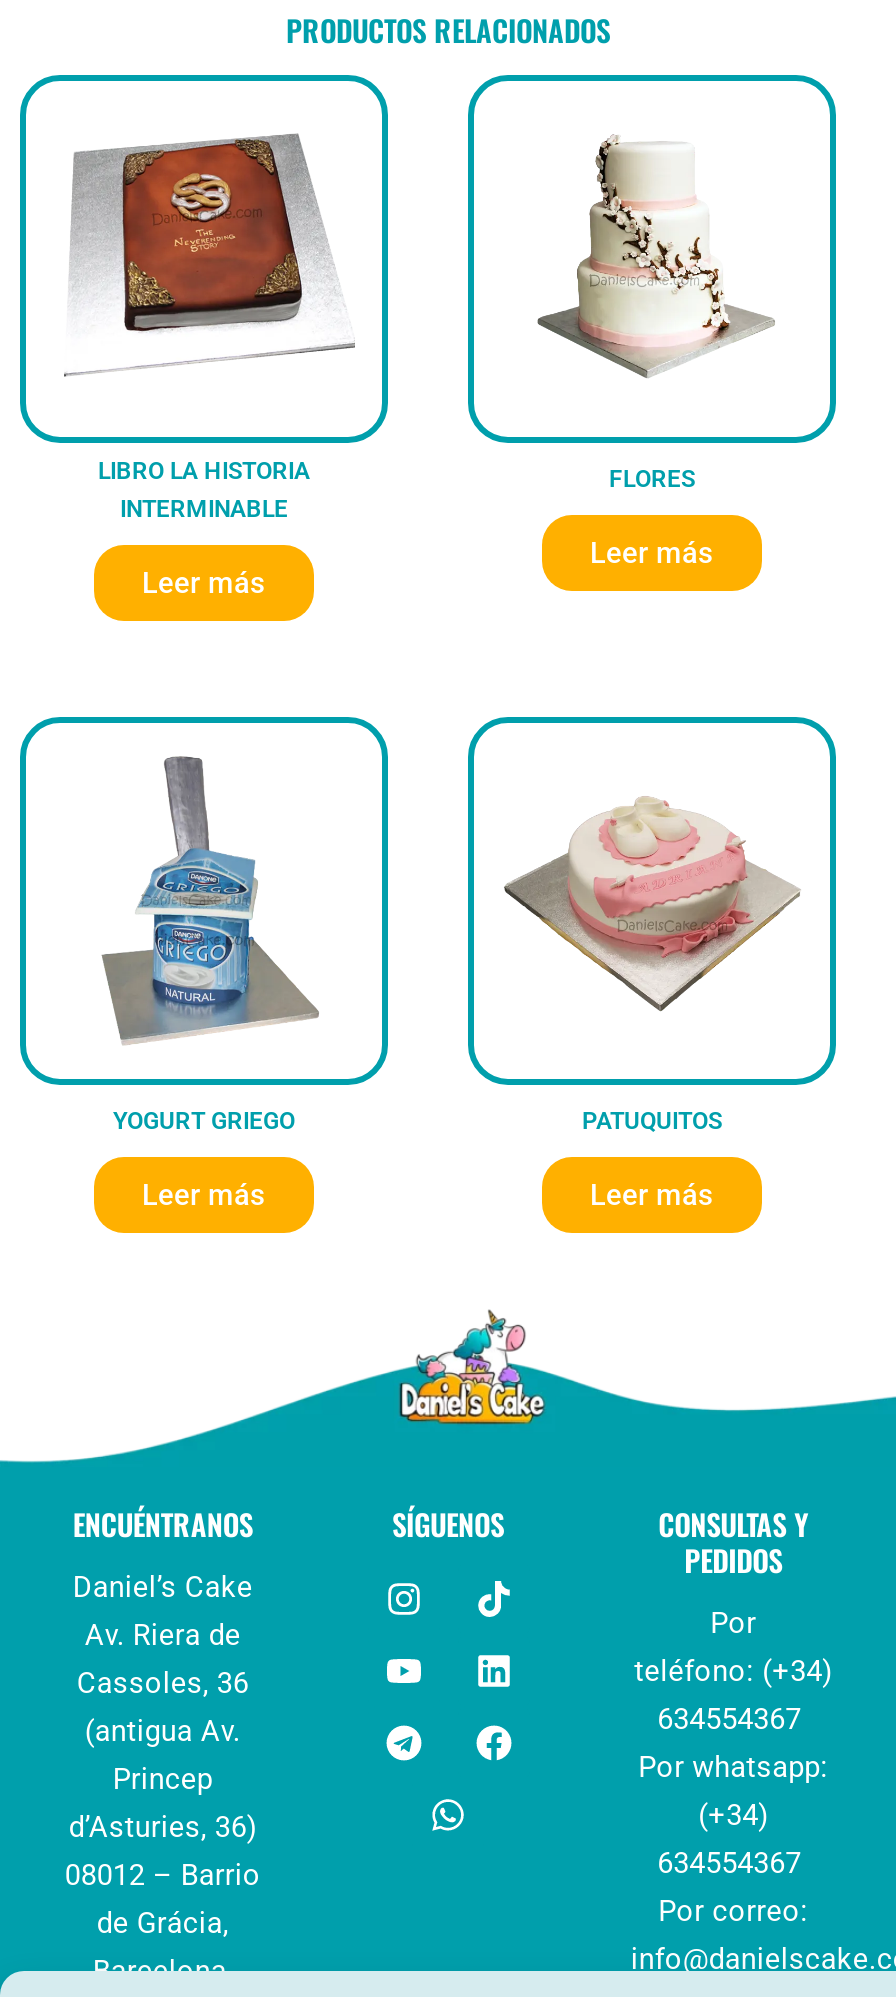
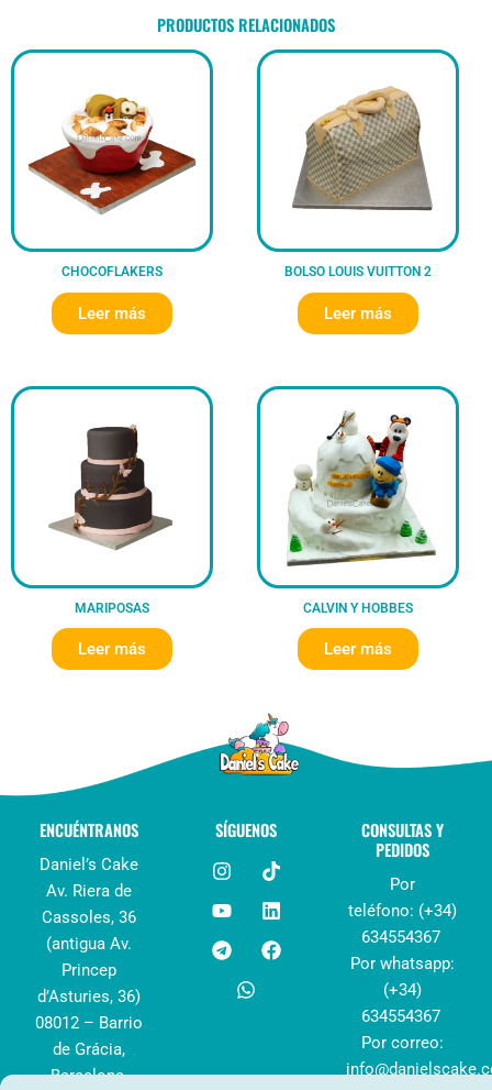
[52,132,356,378] [image] -> [27,82,197,216] [image]
[532,136,786,380] [image] -> [291,85,433,216] [image]
[98,457,310,523] LIBRO LA HISTORIA | INTERMINABLE -> [62,264,163,280] CHOCOFLAKERS
[609,465,695,493] FLORES -> [284,264,432,280] BOLSO LOUIS VUITTON 2
[90,756,320,1134] [image] | YOGURT GRIEGO -> [48,409,175,616] [image] | MARIPOSAS
[502,764,800,1134] [image] | PATUQUITOS -> [278,410,438,616] [image] | CALVIN Y HOBBES

